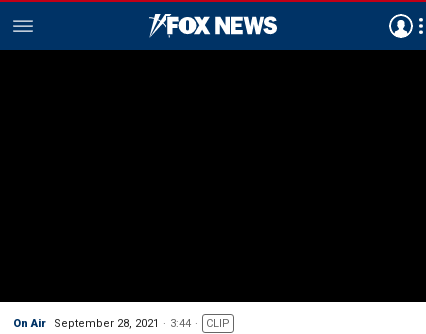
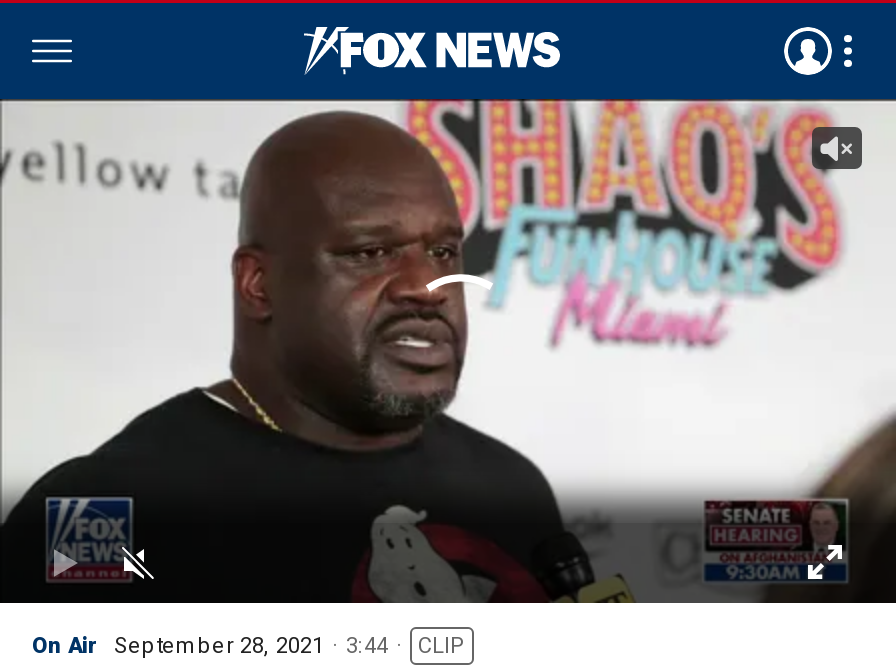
none -> [6,97,890,603] [image]

